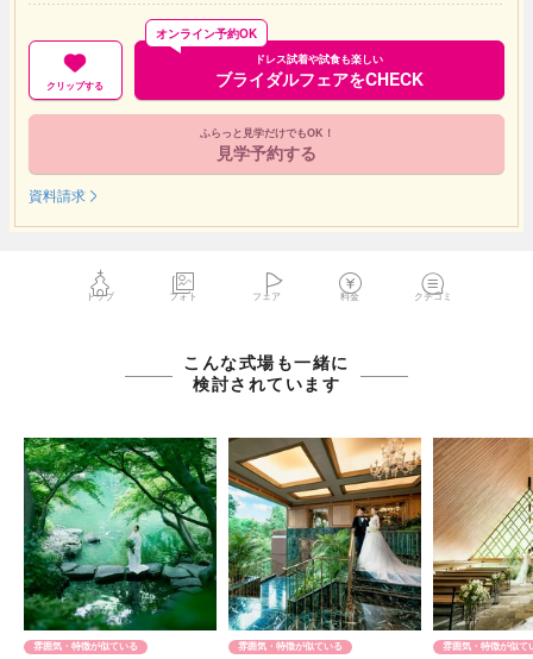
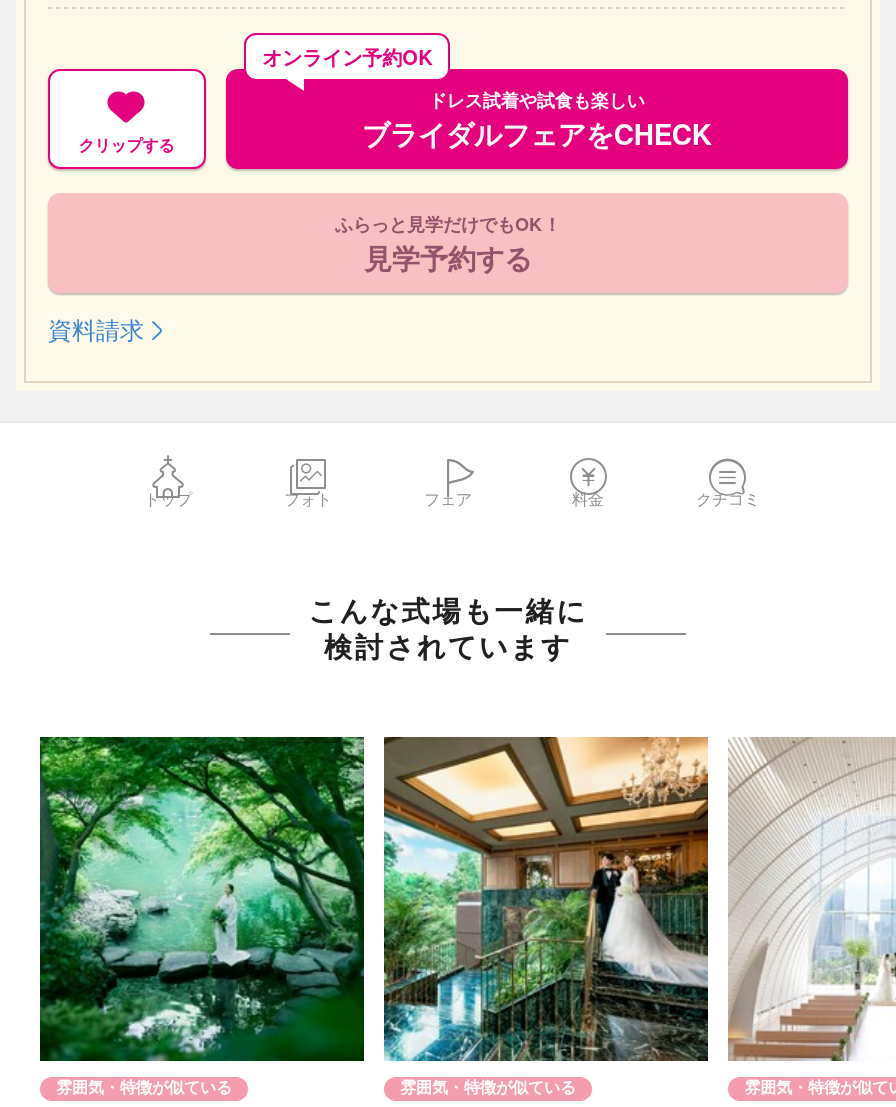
[432,437,529,630] [image] -> [726,737,890,1061] [image]

